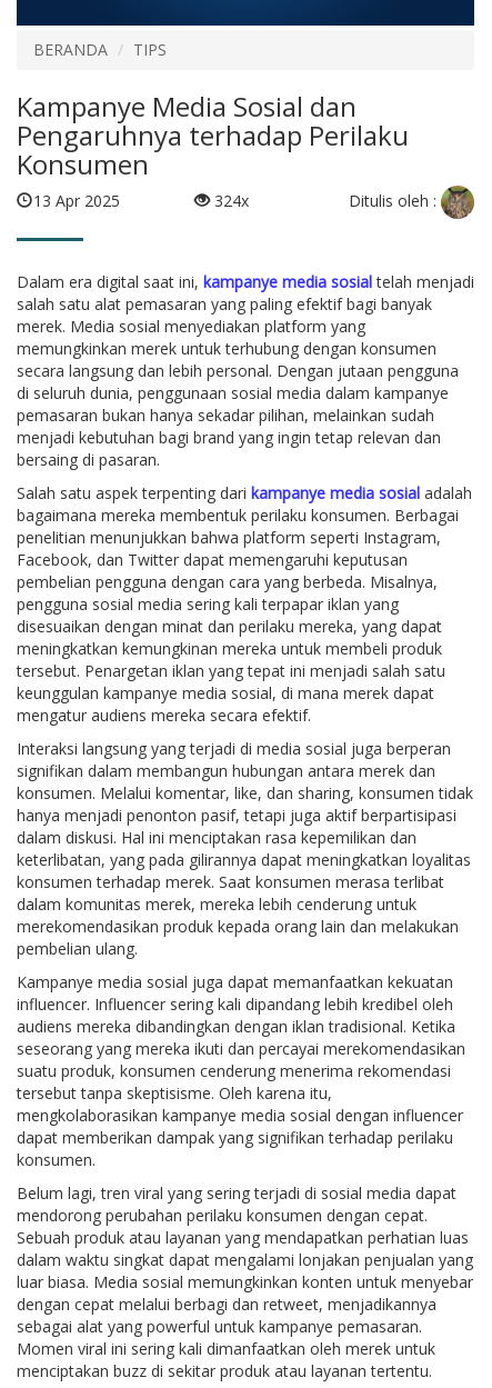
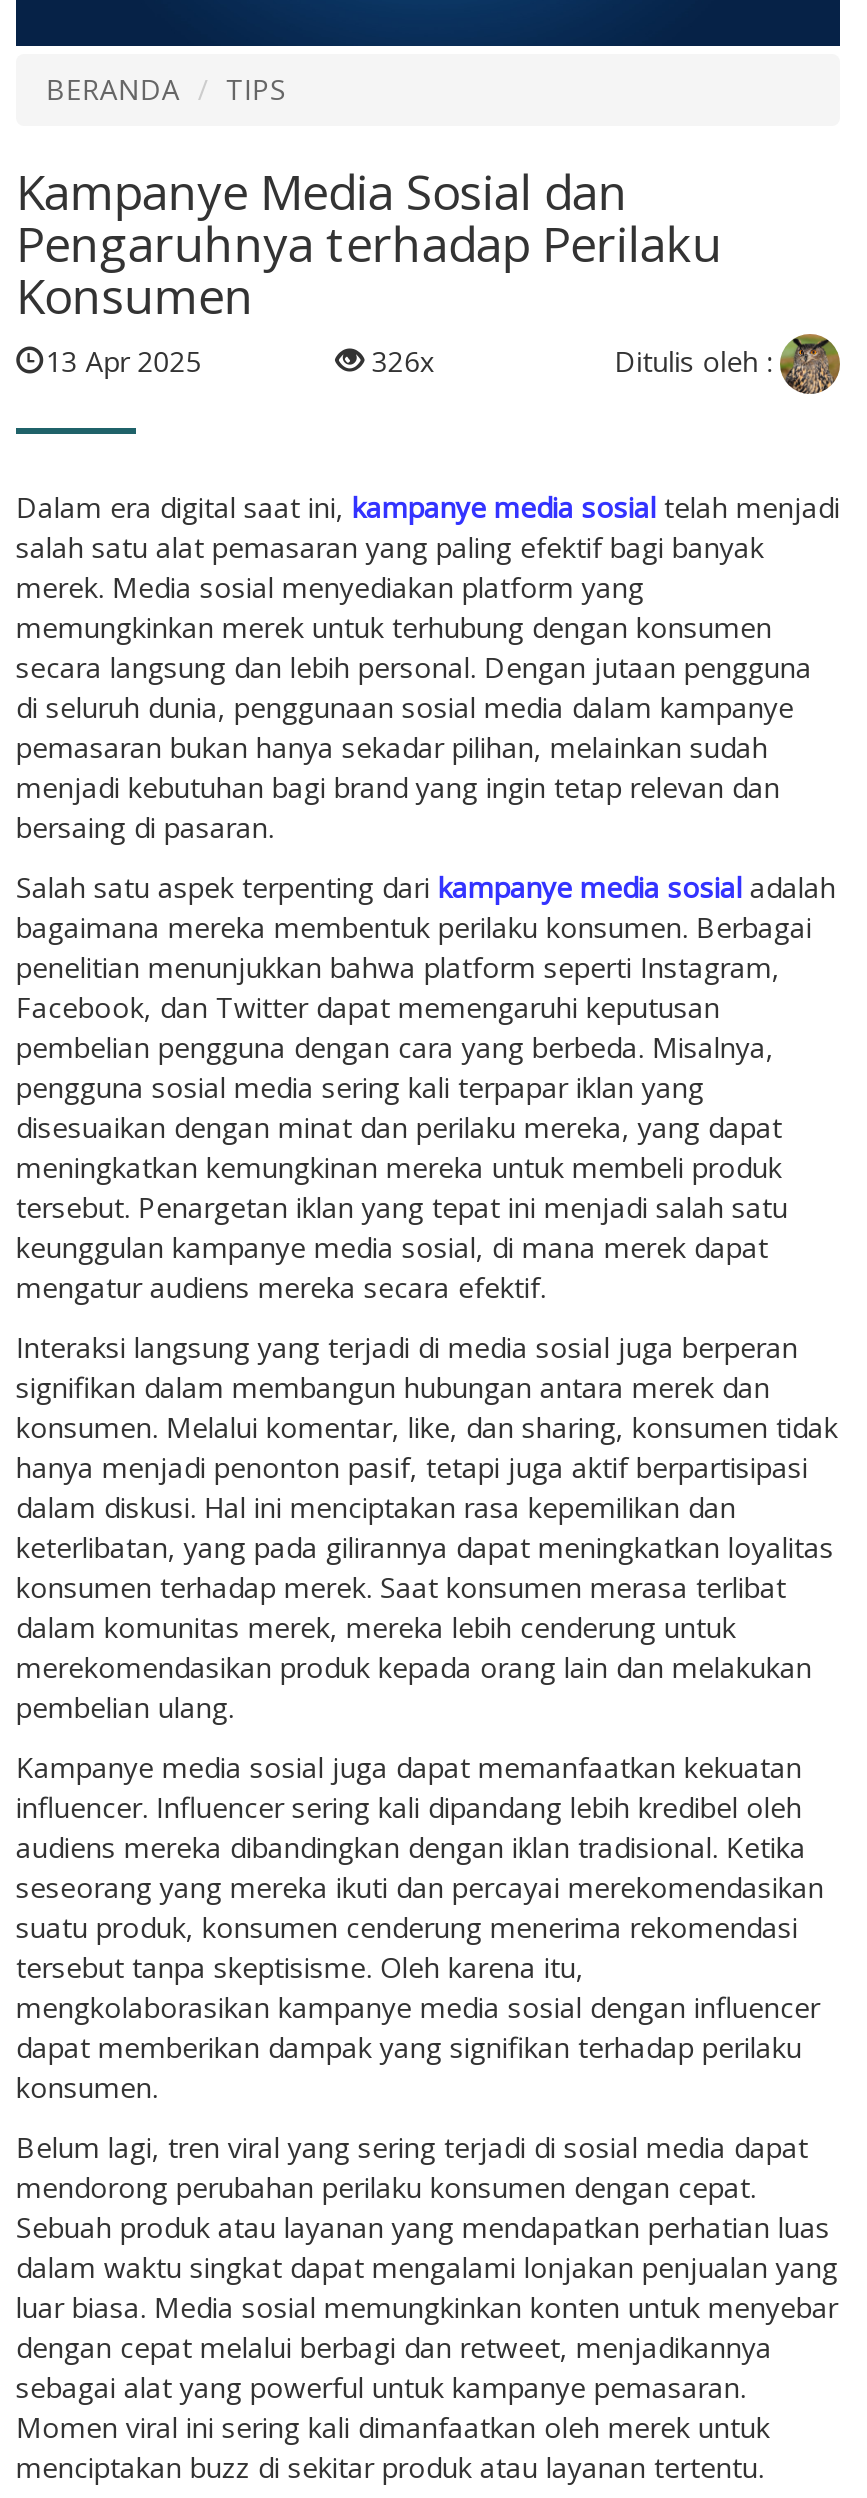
[210,190,249,212] 324x -> [364,343,434,381] 326x

